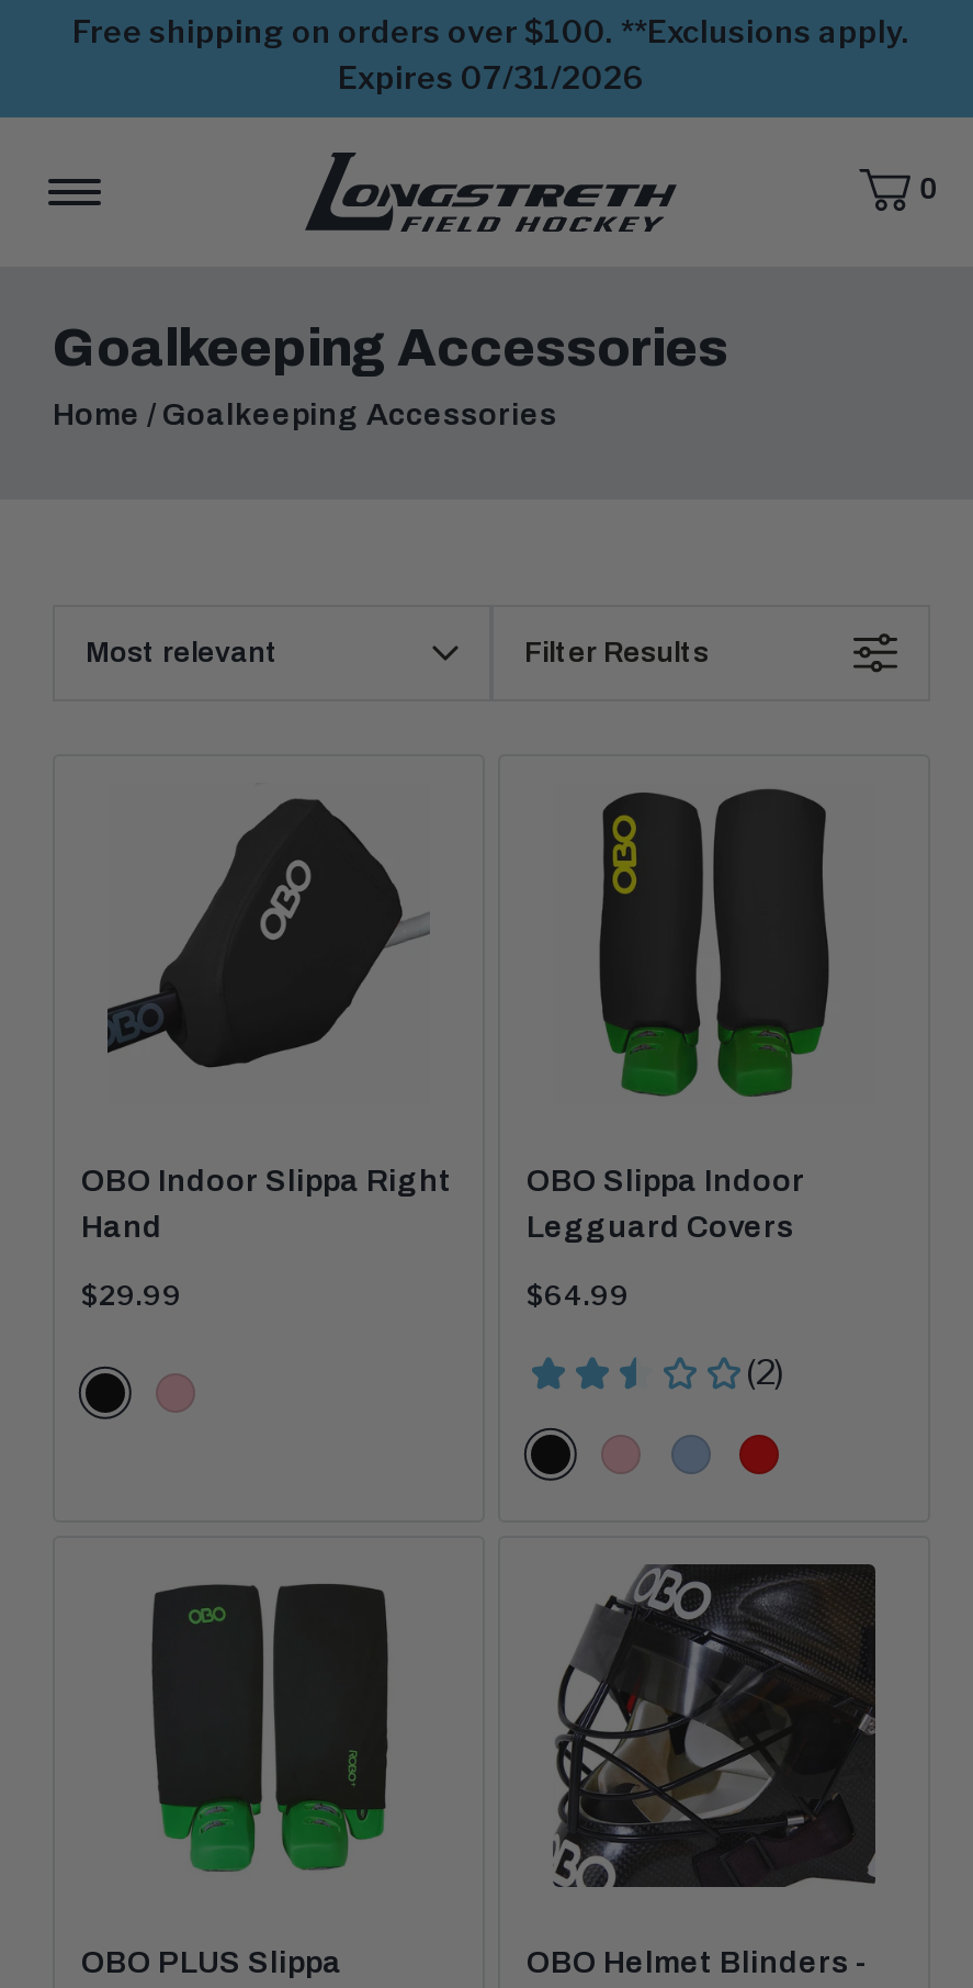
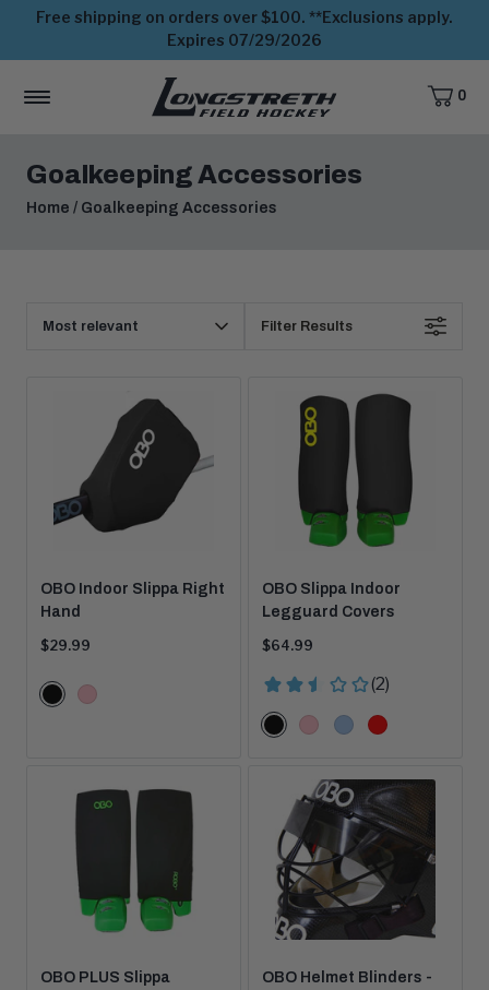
[338,58,645,96] Expires 07/31/2026 -> [167,31,322,49] Expires 07/29/2026

